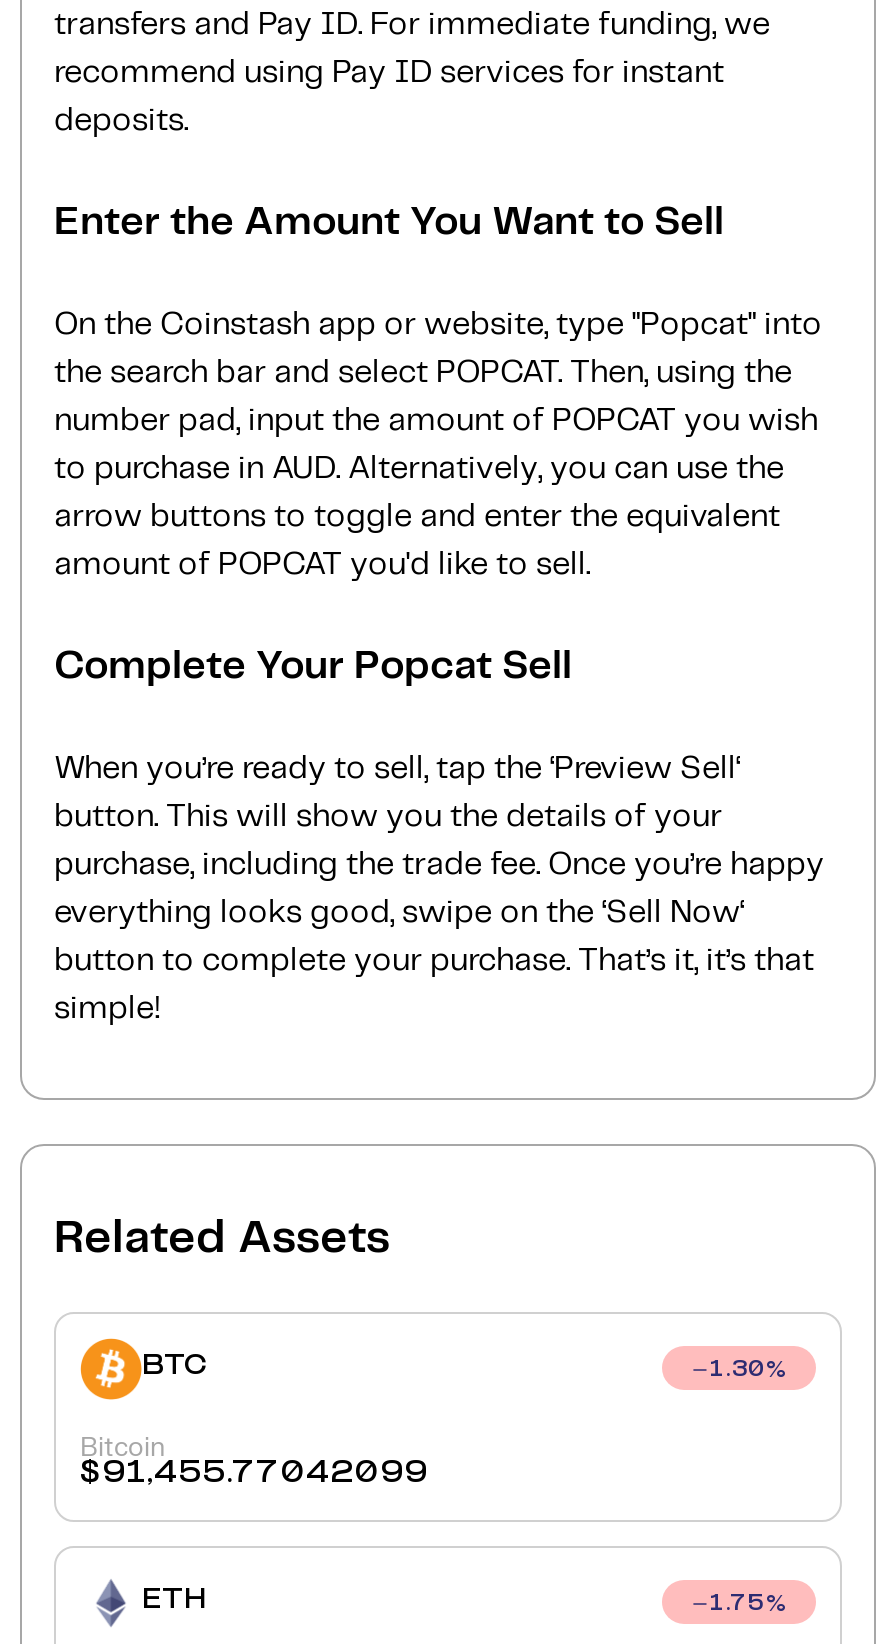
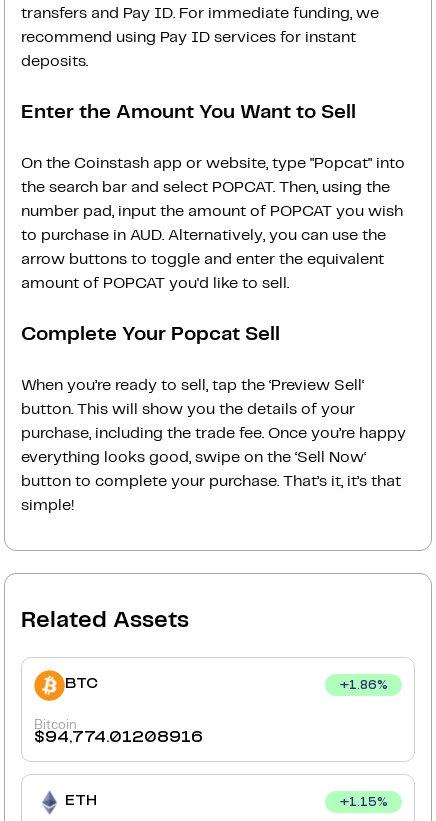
[710,1358,788,1382] 1.30% -> [339,680,387,692] +1.86%
[80,1457,428,1489] $91,455.77042099 -> [34,730,203,746] $94,774.01208916
[710,1592,788,1616] 1.75% -> [339,797,387,809] +1.15%

